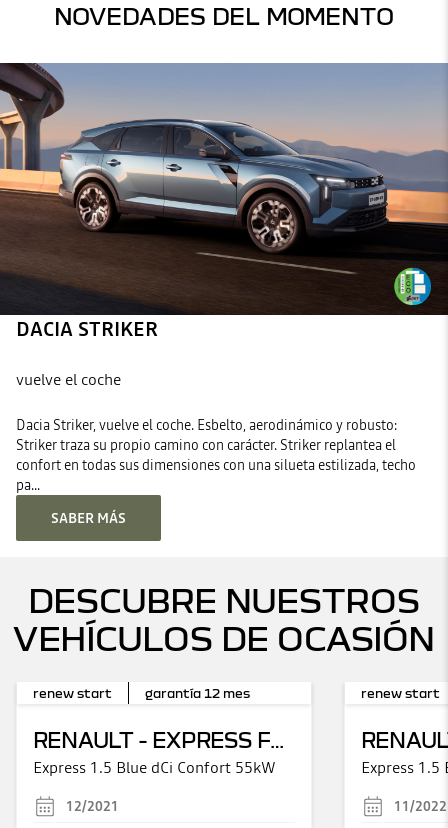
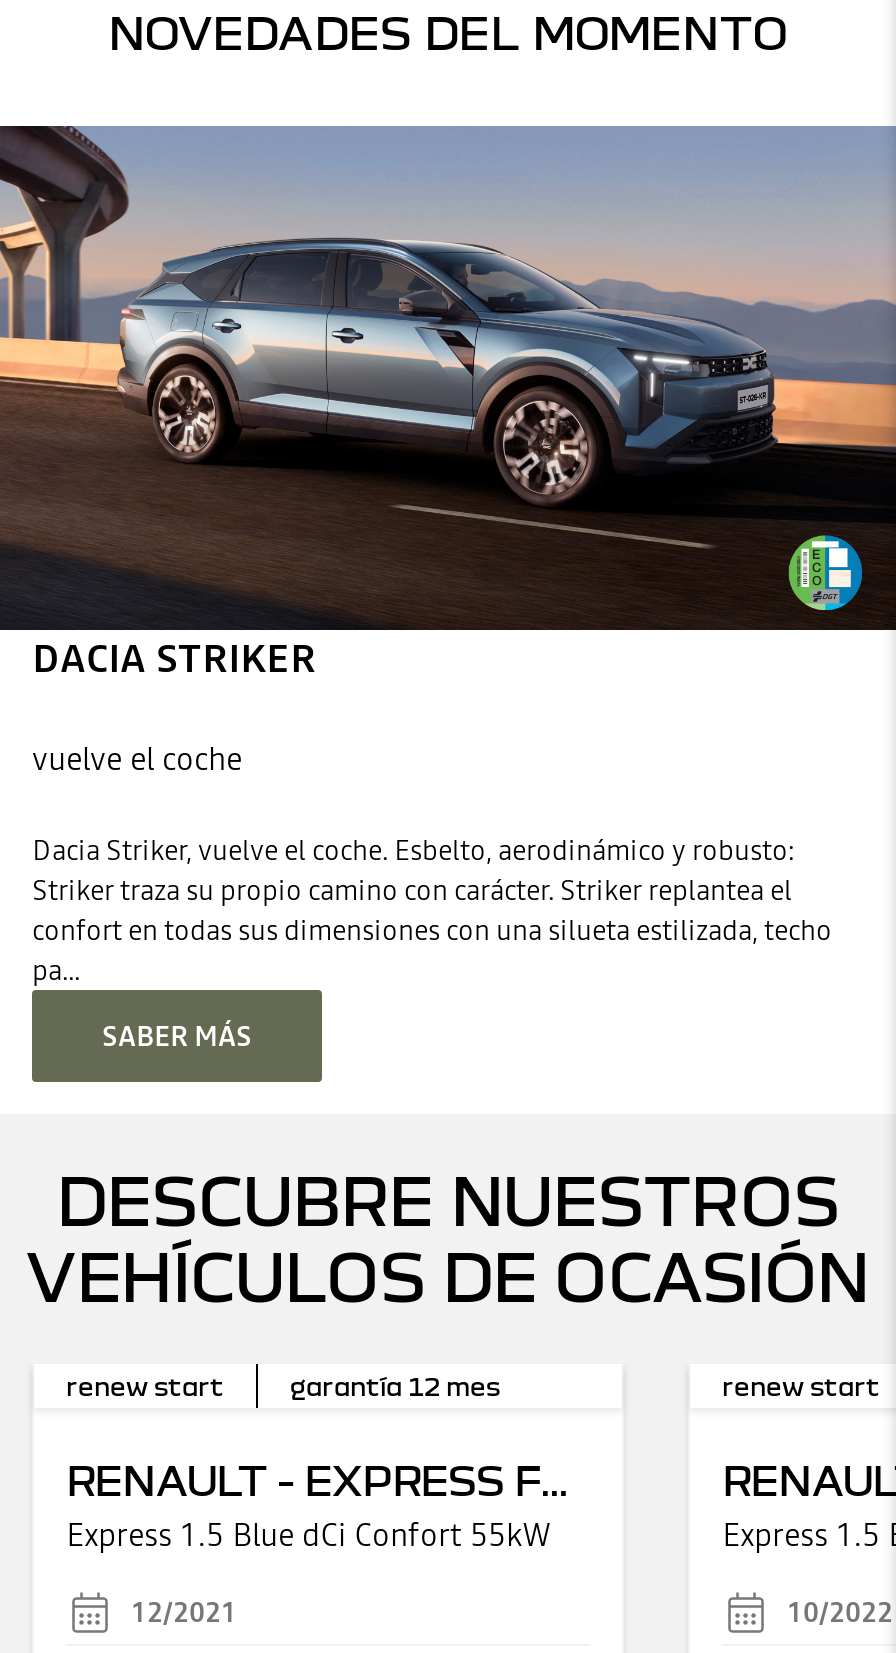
[394,796,447,816] 11/2022 -> [787,1592,893,1632] 10/2022

